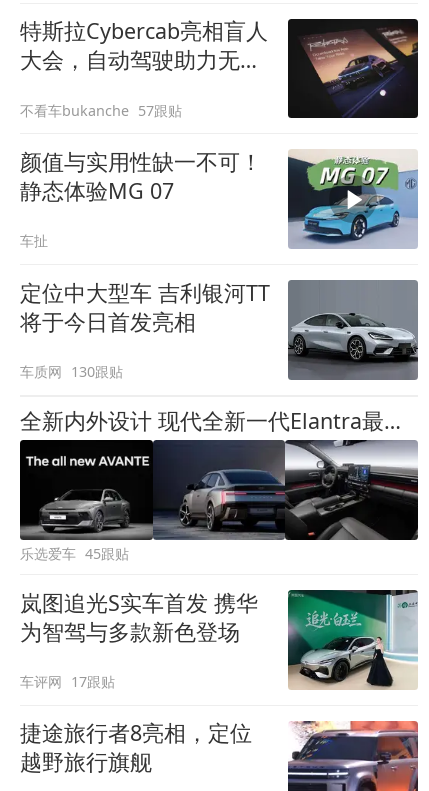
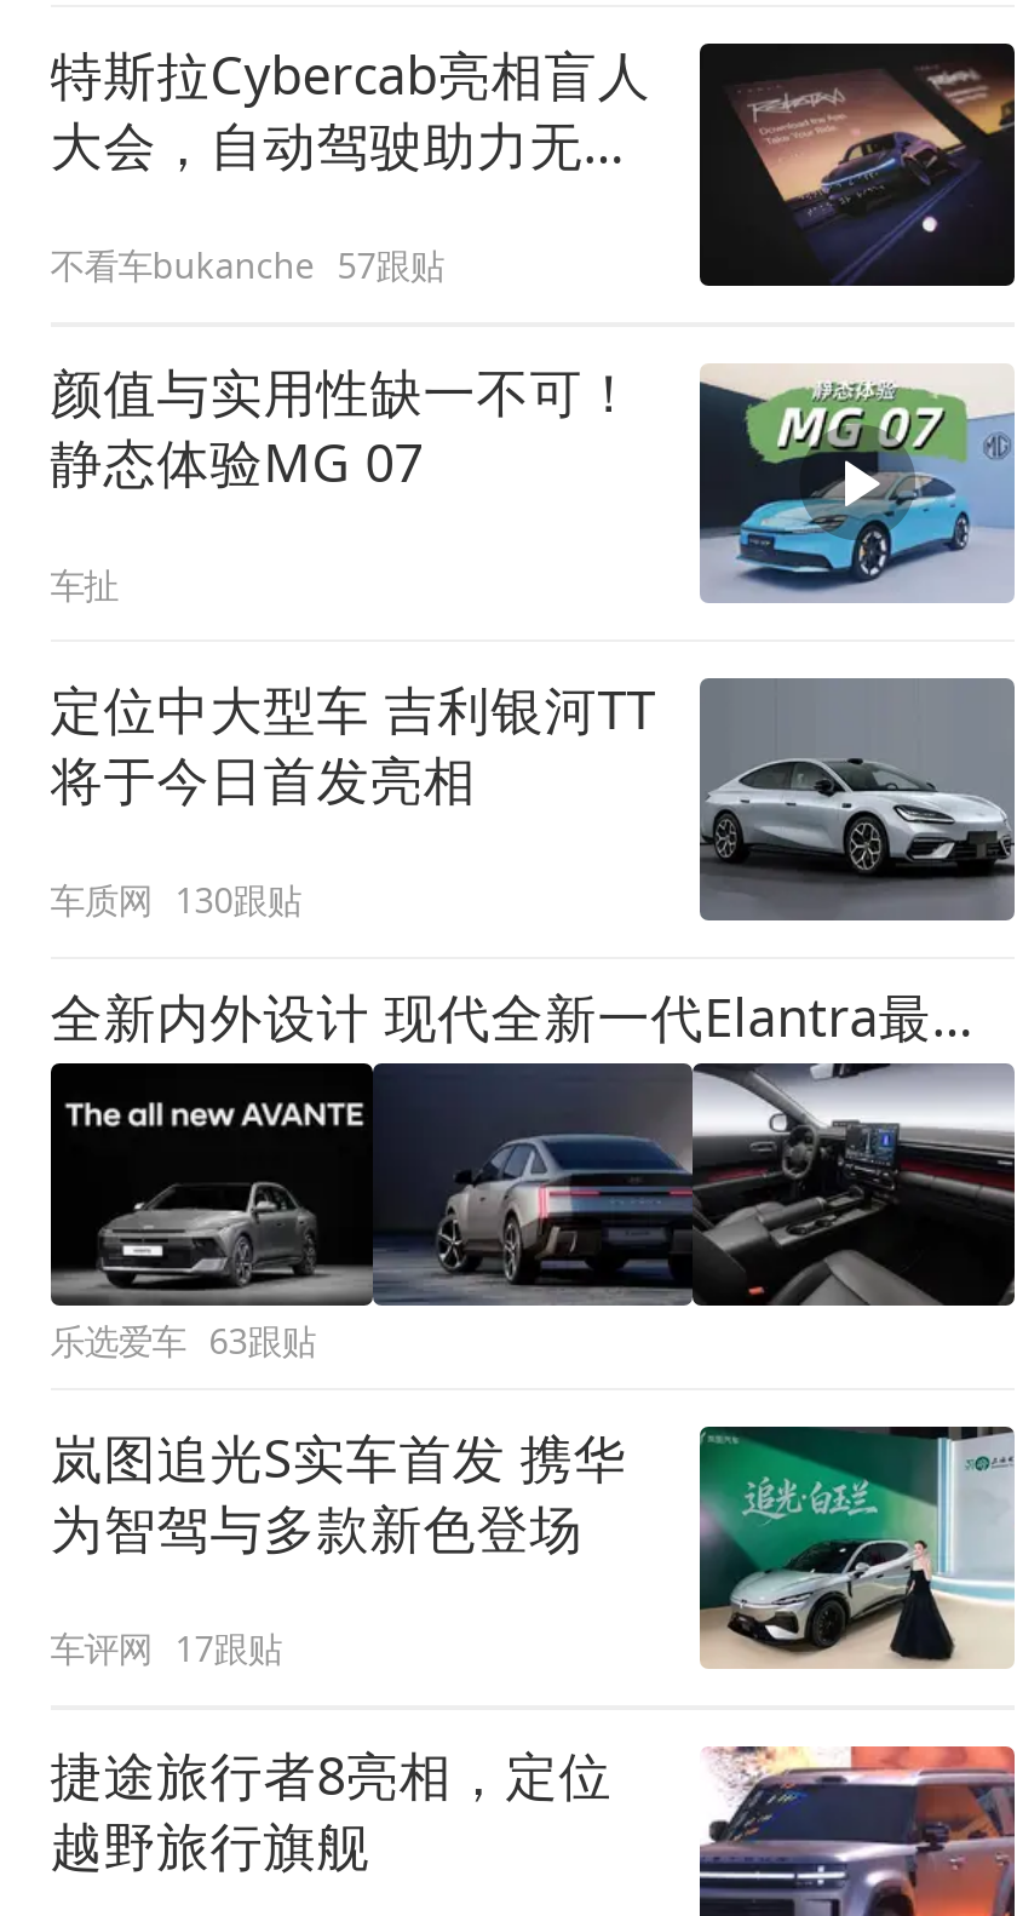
[20,544,129,563] 乐选爱车 45跟贴 -> [50,1316,316,1363] 乐选爱车 63跟贴

